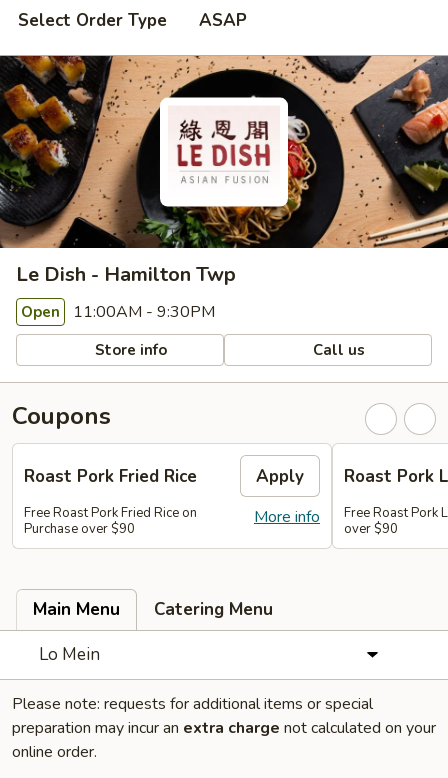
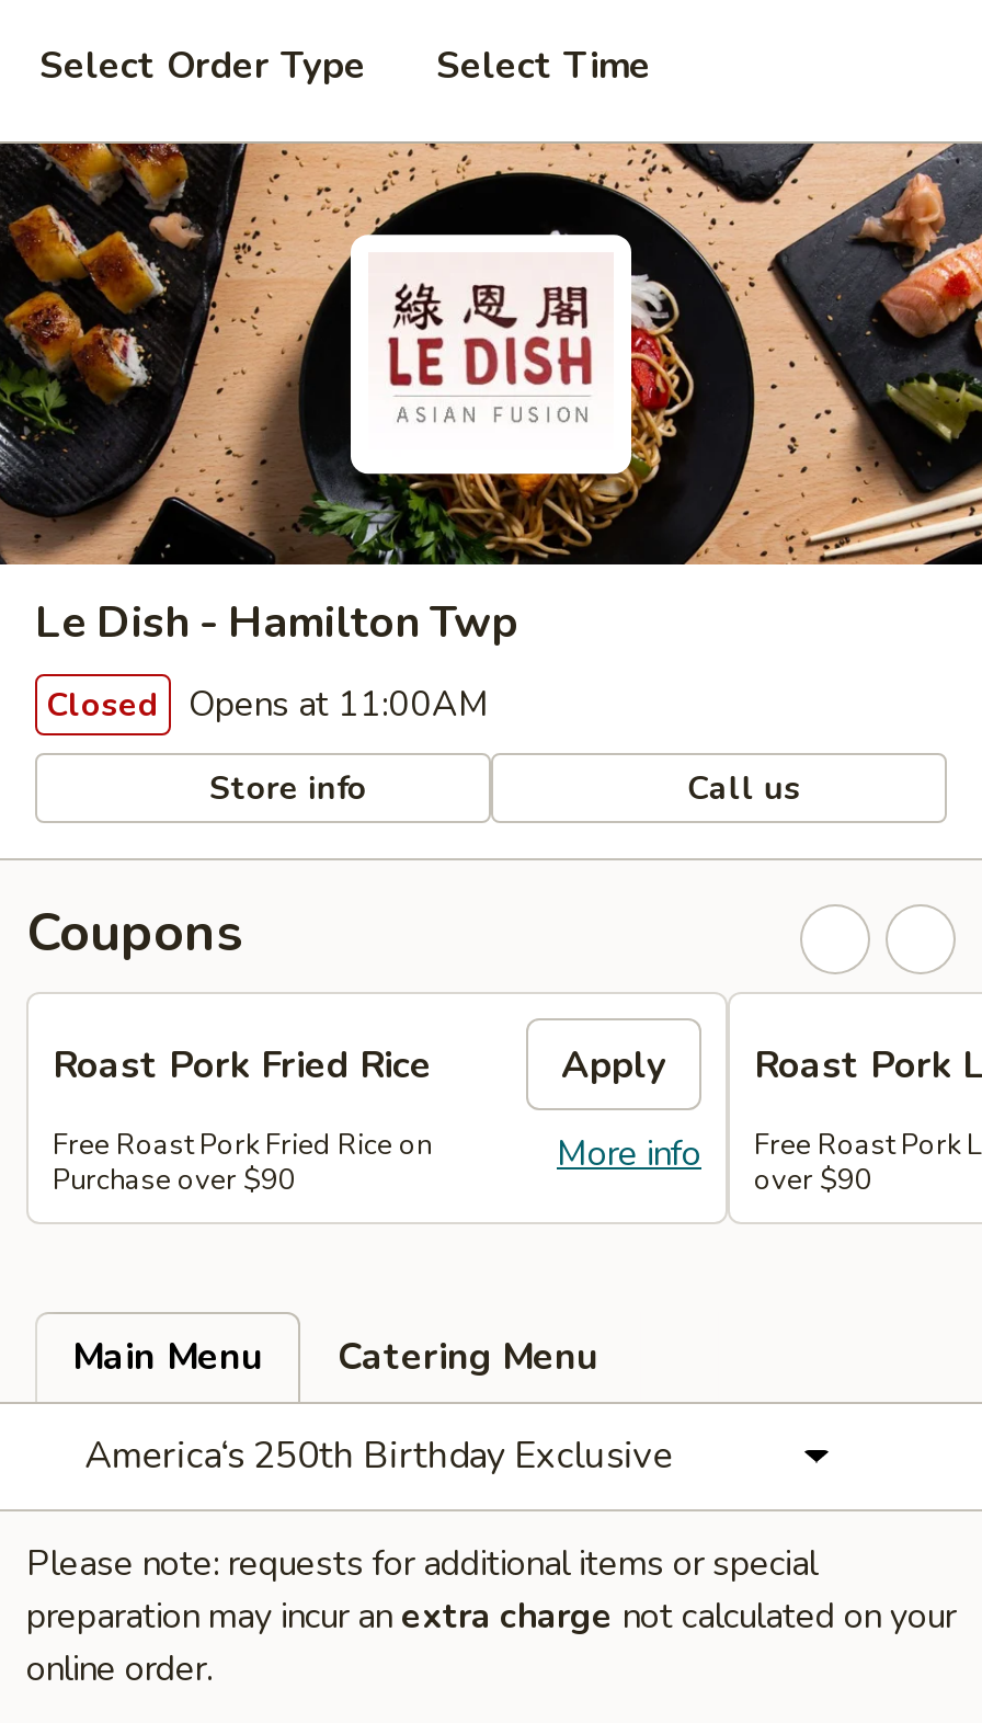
[199,9,247,32] ASAP -> [436,41,651,91] Select Time
[21,301,215,323] Open 11:00AM - 9:30PM -> [46,681,489,729] Closed Opens at 11:00AM
[39,643,100,666] Lo Mein -> [85,1430,672,1481] America‘s 250th Birthday Exclusive

